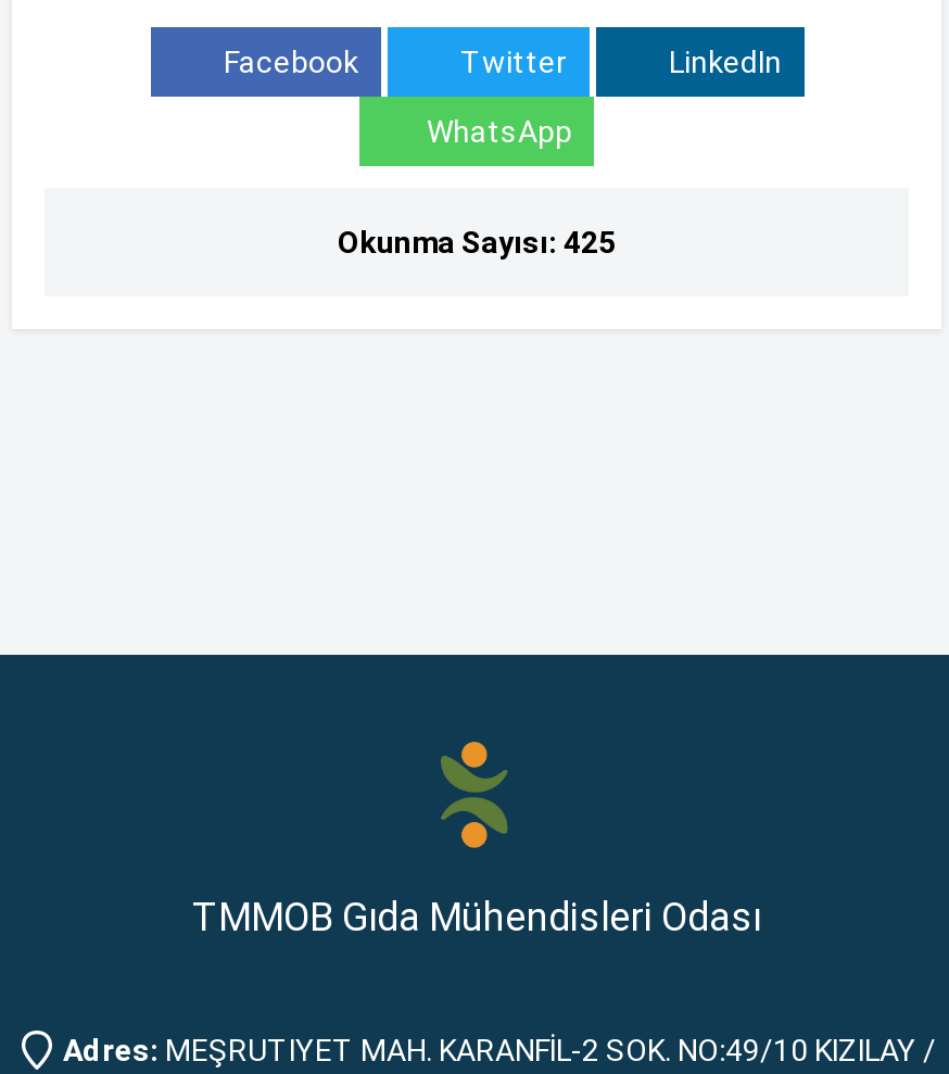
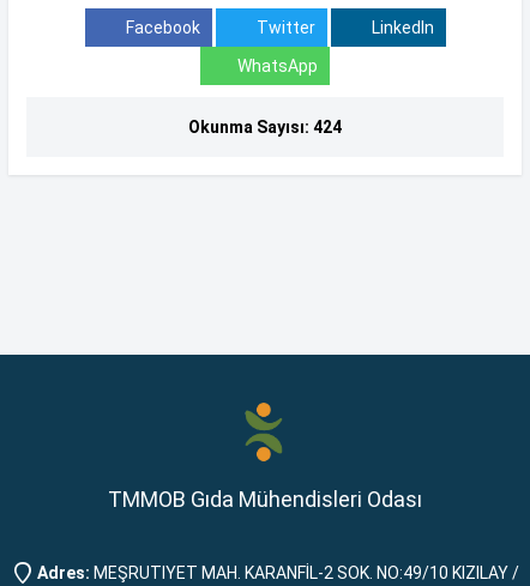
[338,225,616,260] Okunma Sayısı: 425 -> [188,118,342,137] Okunma Sayısı: 424

